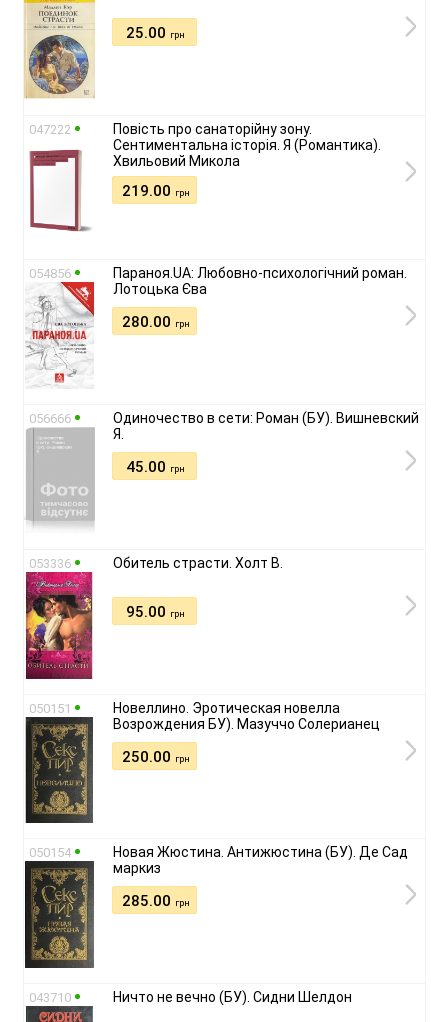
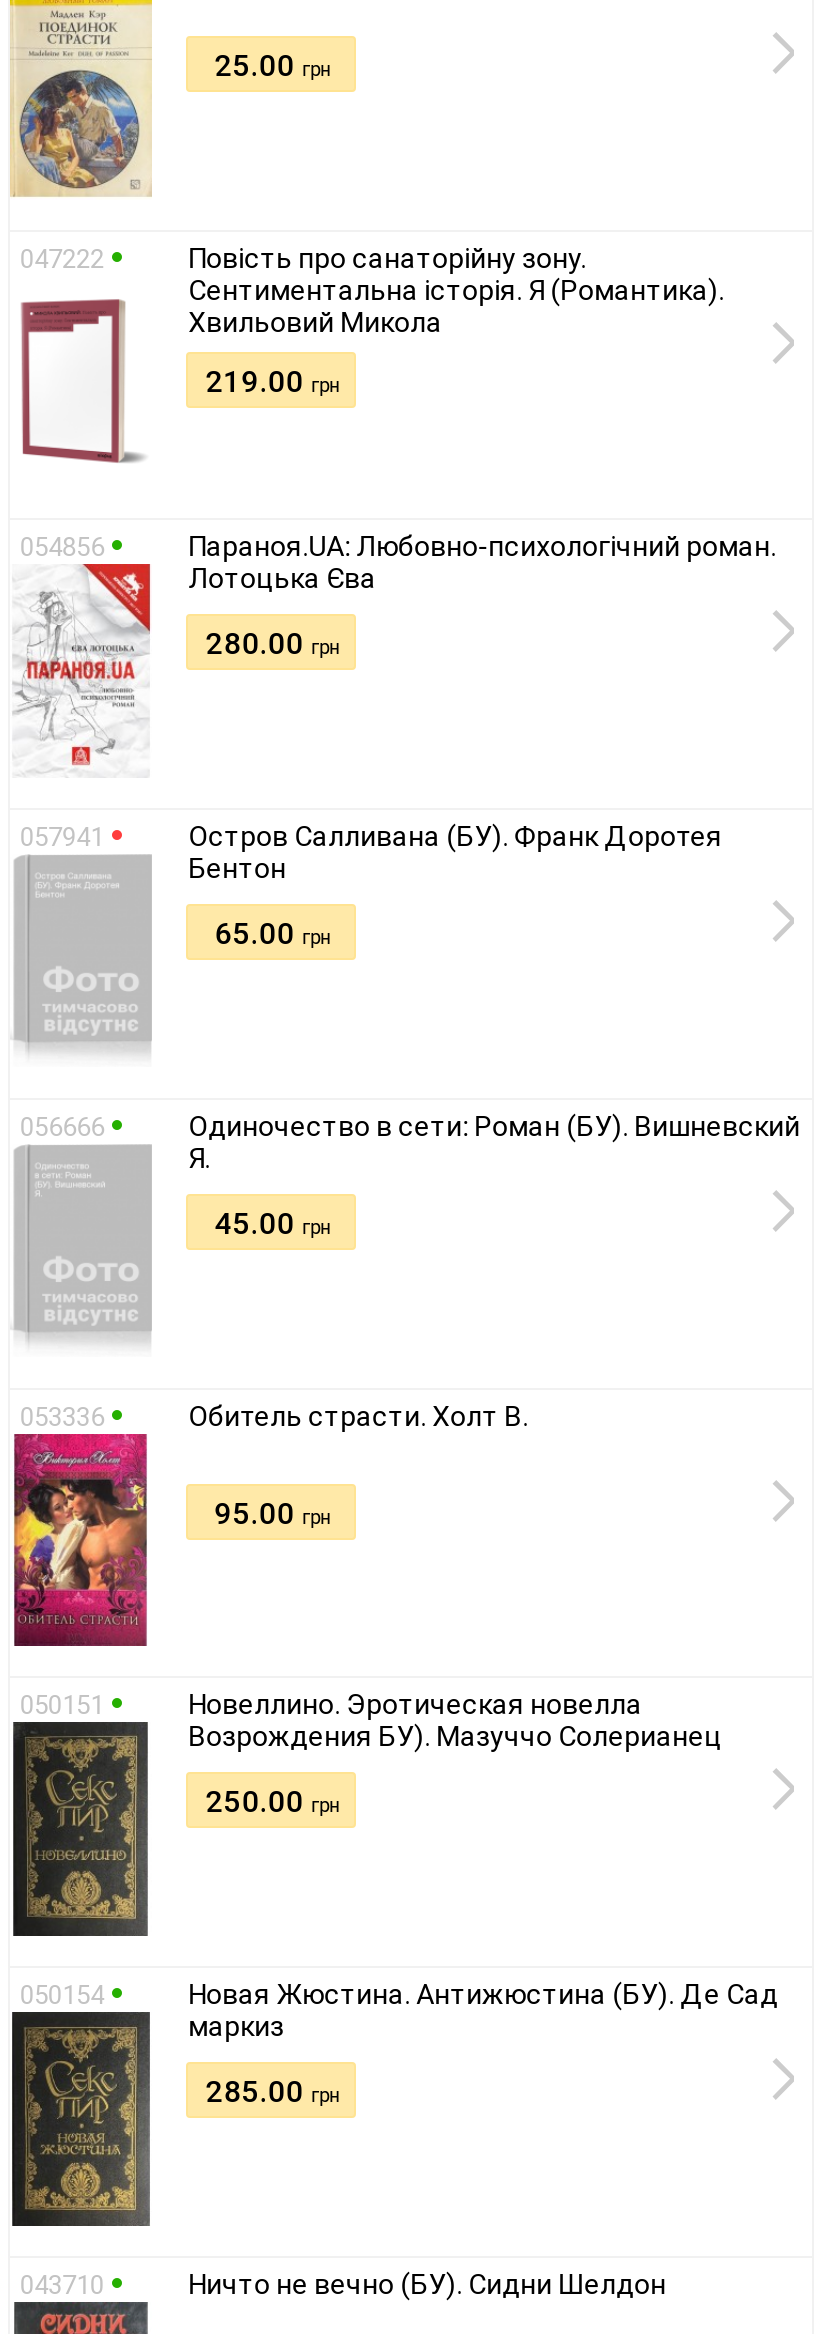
none -> [20,820,722,952] 057941 | Остров Салливана (БУ). Франк Доротея | Бентон | 65.00 грн

